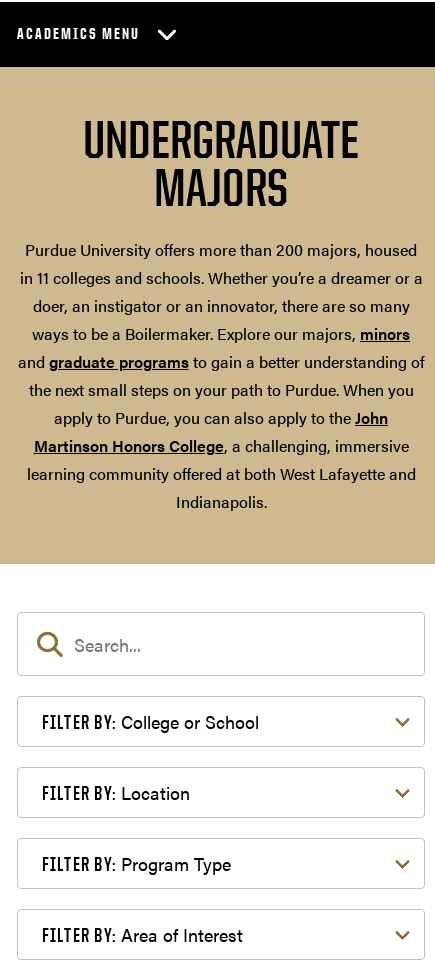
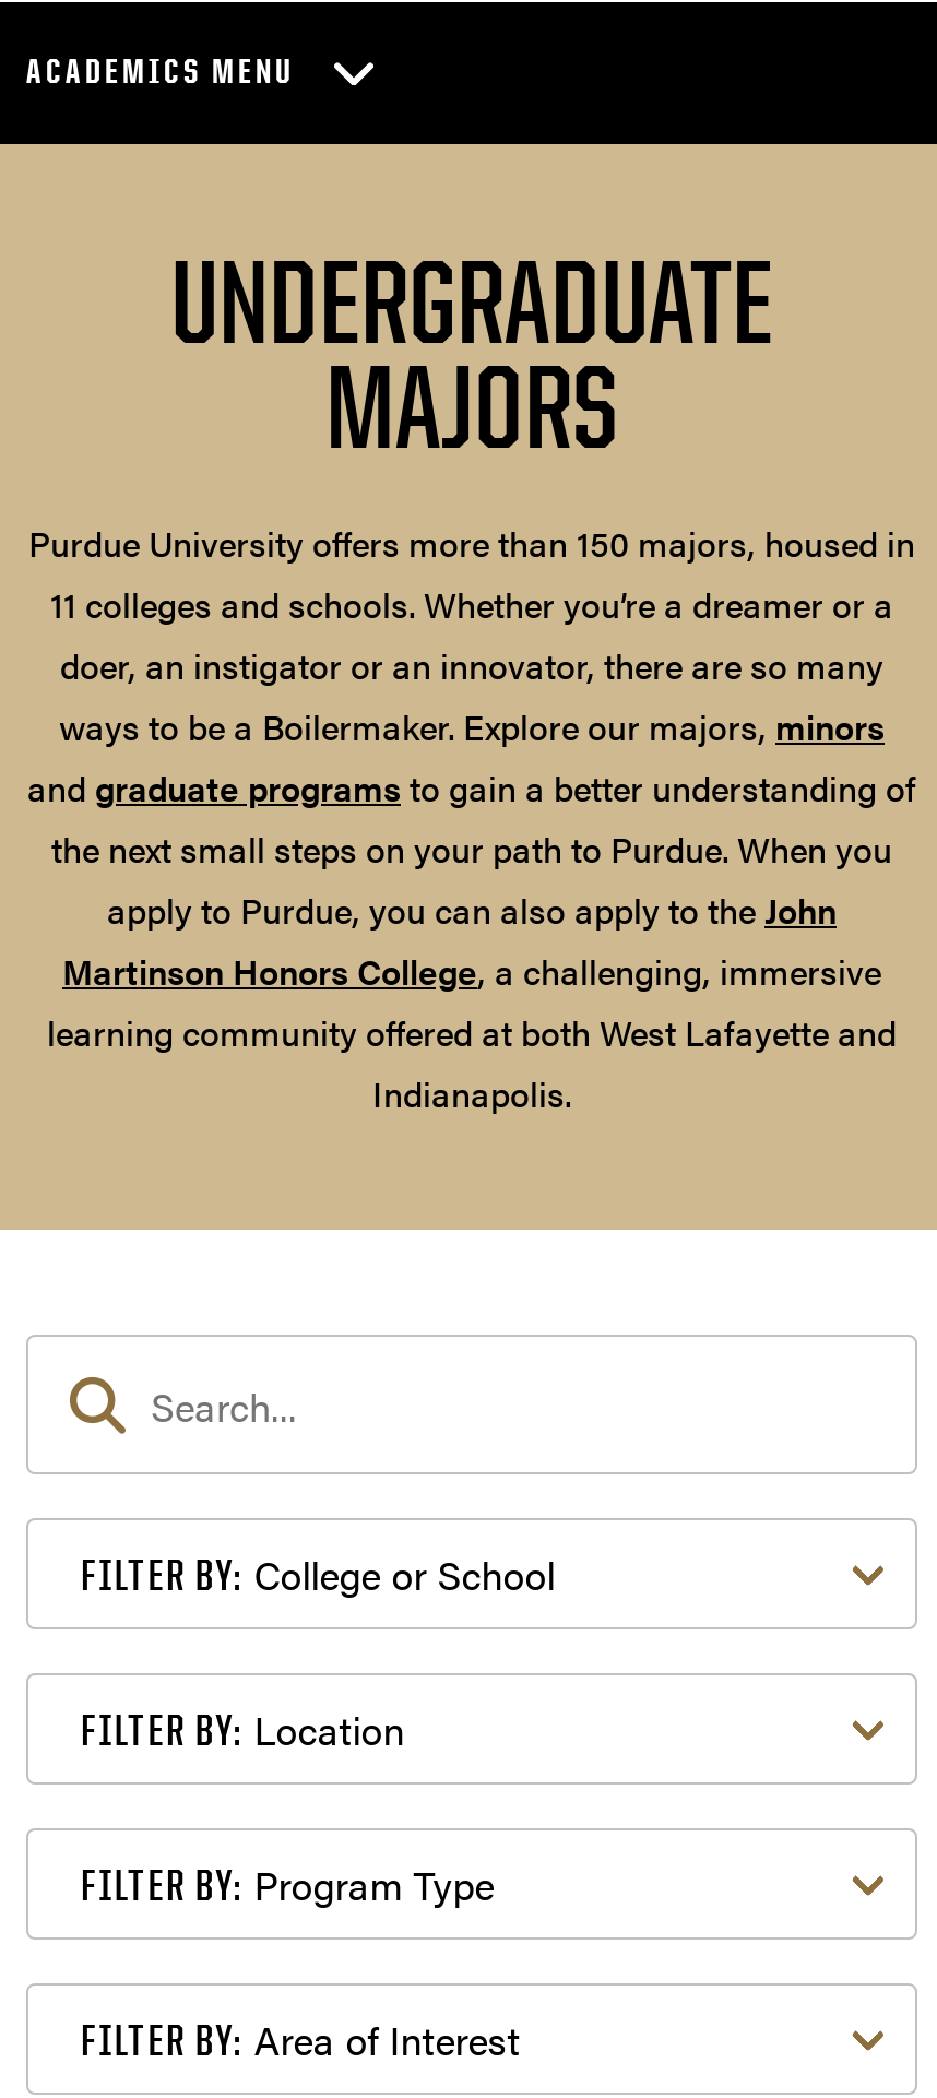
[19,238,422,289] Purdue University offers more than 200 majors, housed | in 11 colleges and schools. Whether you’re a dreamer or a -> [28,518,915,630] Purdue University offers more than 150 majors, housed in | 11 colleges and schools. Whether you’re a dreamer or a

